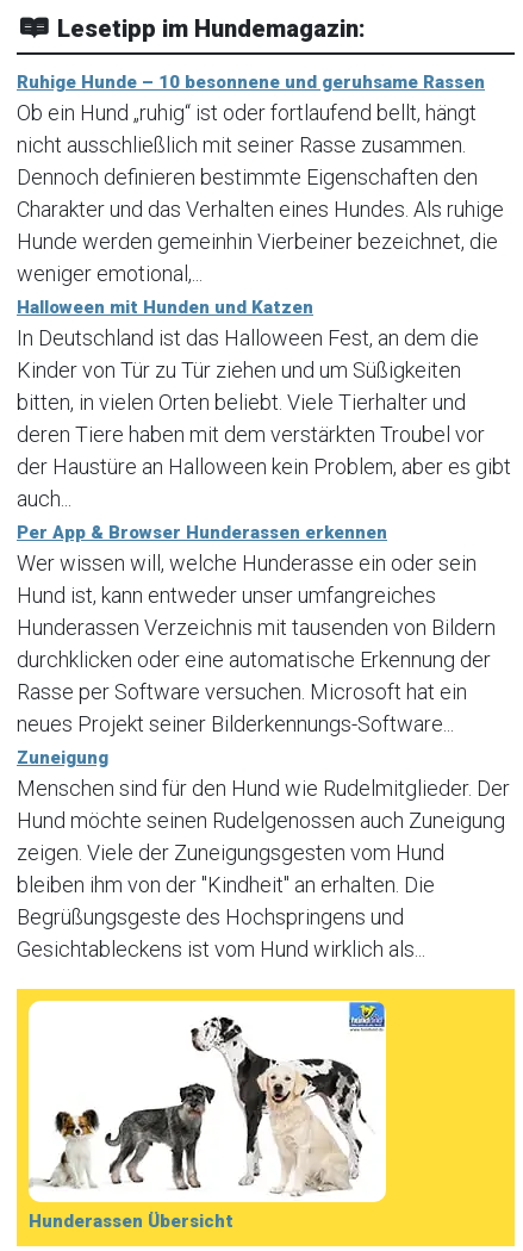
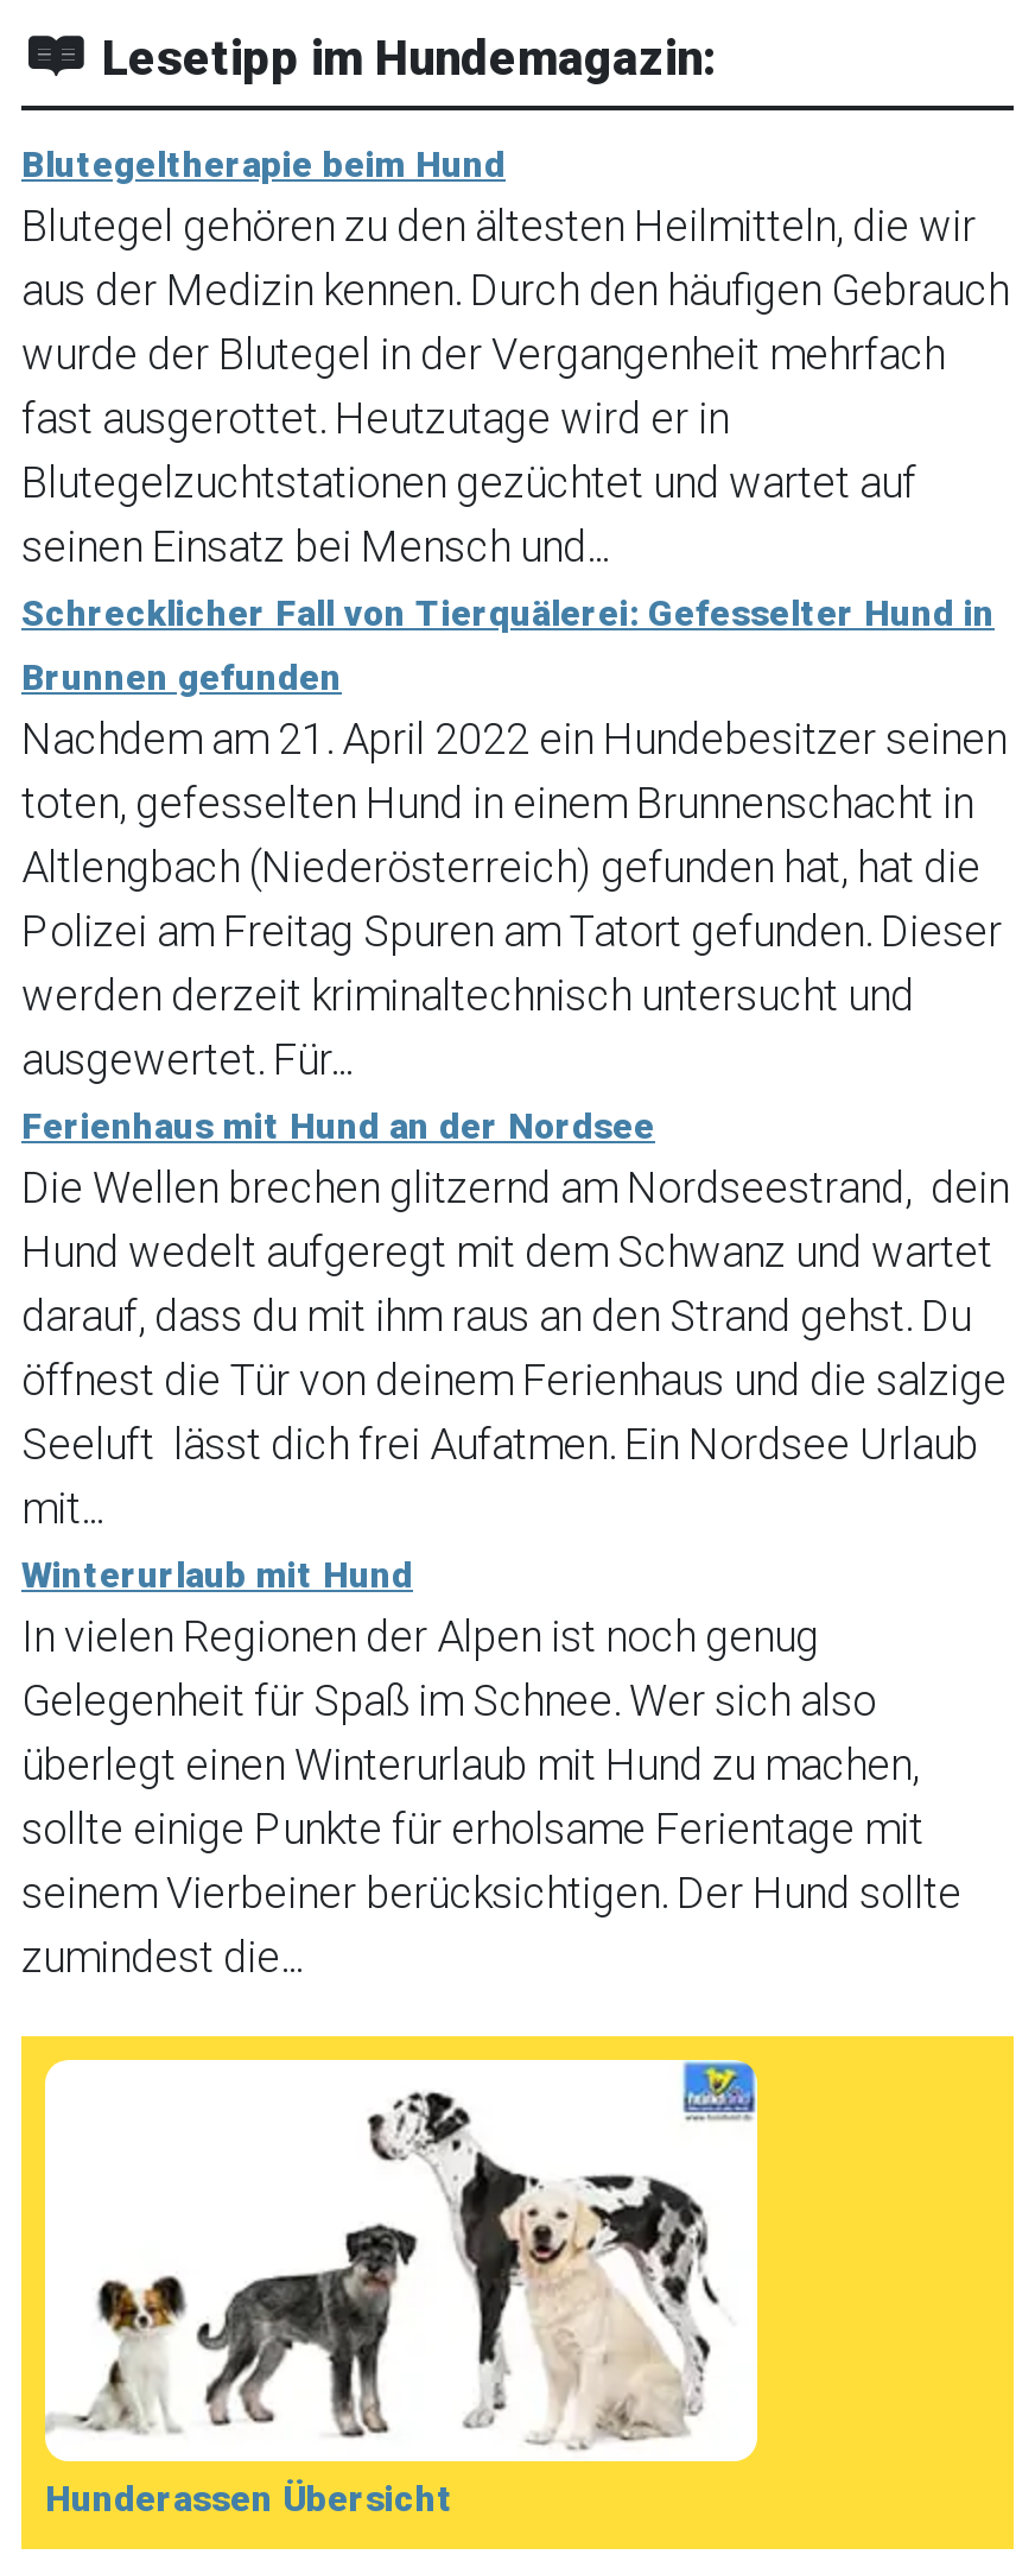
[17,72,511,962] Ruhige Hunde – 10 besonnene und geruhsame Rassen | Ob ein Hund „ruhig“ ist oder fortlaufend bellt, hängt | nicht ausschließlich mit seiner Rasse zusammen. | Dennoch definieren bestimmte Eigenschaften den | Charakter und das Verhalten eines Hundes. Als ruhige | Hunde werden gemeinhin Vierbeiner bezeichnet, die | weniger emotional,... | Halloween mit Hunden und Katzen | In Deutschland ist das Halloween Fest, an dem die | Kinder von Tür zu Tür ziehen und um Süßigkeiten | bitten, in vielen Orten beliebt. Viele Tierhalter und | deren Tiere haben mit dem verstärkten Troubel vor | der Haustüre an Halloween kein Problem, aber es gibt | auch... | Per App & Browser Hunderassen erkennen | Wer wissen will, welche Hunderasse ein oder sein | Hund ist, kann entweder unser umfangreiches | Hunderassen Verzeichnis mit tausenden von Bildern | durchklicken oder eine automatische Erkennung der | Rasse per Software versuchen. Microsoft hat ein | neues Projekt seiner Bilderkennungs-Software... | Zuneigung | Menschen sind für den Hund wie Rudelmitglieder. Der | Hund möchte seinen Rudelgenossen auch Zuneigung | zeigen. Viele der Zuneigungsgesten vom Hund | bleiben ihm von der "Kindheit" an erhalten. Die | Begrüßungsgeste des Hochspringens und | Gesichtableckens ist vom Hund wirklich als... -> [21,144,1009,1982] Blutegeltherapie beim Hund | Blutegel gehören zu den ältesten Heilmitteln, die wir | aus der Medizin kennen. Durch den häufigen Gebrauch | wurde der Blutegel in der Vergangenheit mehrfach | fast ausgerottet. Heutzutage wird er in | Blutegelzuchtstationen gezüchtet und wartet auf | seinen Einsatz bei Mensch und... | Schrecklicher Fall von Tierquälerei: Gefesselter Hund in | Brunnen gefunden | Nachdem am 21. April 2022 ein Hundebesitzer seinen | toten, gefesselten Hund in einem Brunnenschacht in | Altlengbach (Niederösterreich) gefunden hat, hat die | Polizei am Freitag Spuren am Tatort gefunden. Dieser | werden derzeit kriminaltechnisch untersucht und | ausgewertet. Für... | Ferienhaus mit Hund an der Nordsee | Die Wellen brechen glitzernd am Nordseestrand, dein | Hund wedelt aufgeregt mit dem Schwanz und wartet | darauf, dass du mit ihm raus an den Strand gehst. Du | öffnest die Tür von deinem Ferienhaus und die salzige | Seeluft lässt dich frei Aufatmen. Ein Nordsee Urlaub | mit... | Winterurlaub mit Hund | In vielen Regionen der Alpen ist noch genug | Gelegenheit für Spaß im Schnee. Wer sich also | überlegt einen Winterurlaub mit Hund zu machen, | sollte einige Punkte für erholsame Ferientage mit | seinem Vierbeiner berücksichtigen. Der Hund sollte | zumindest die...

